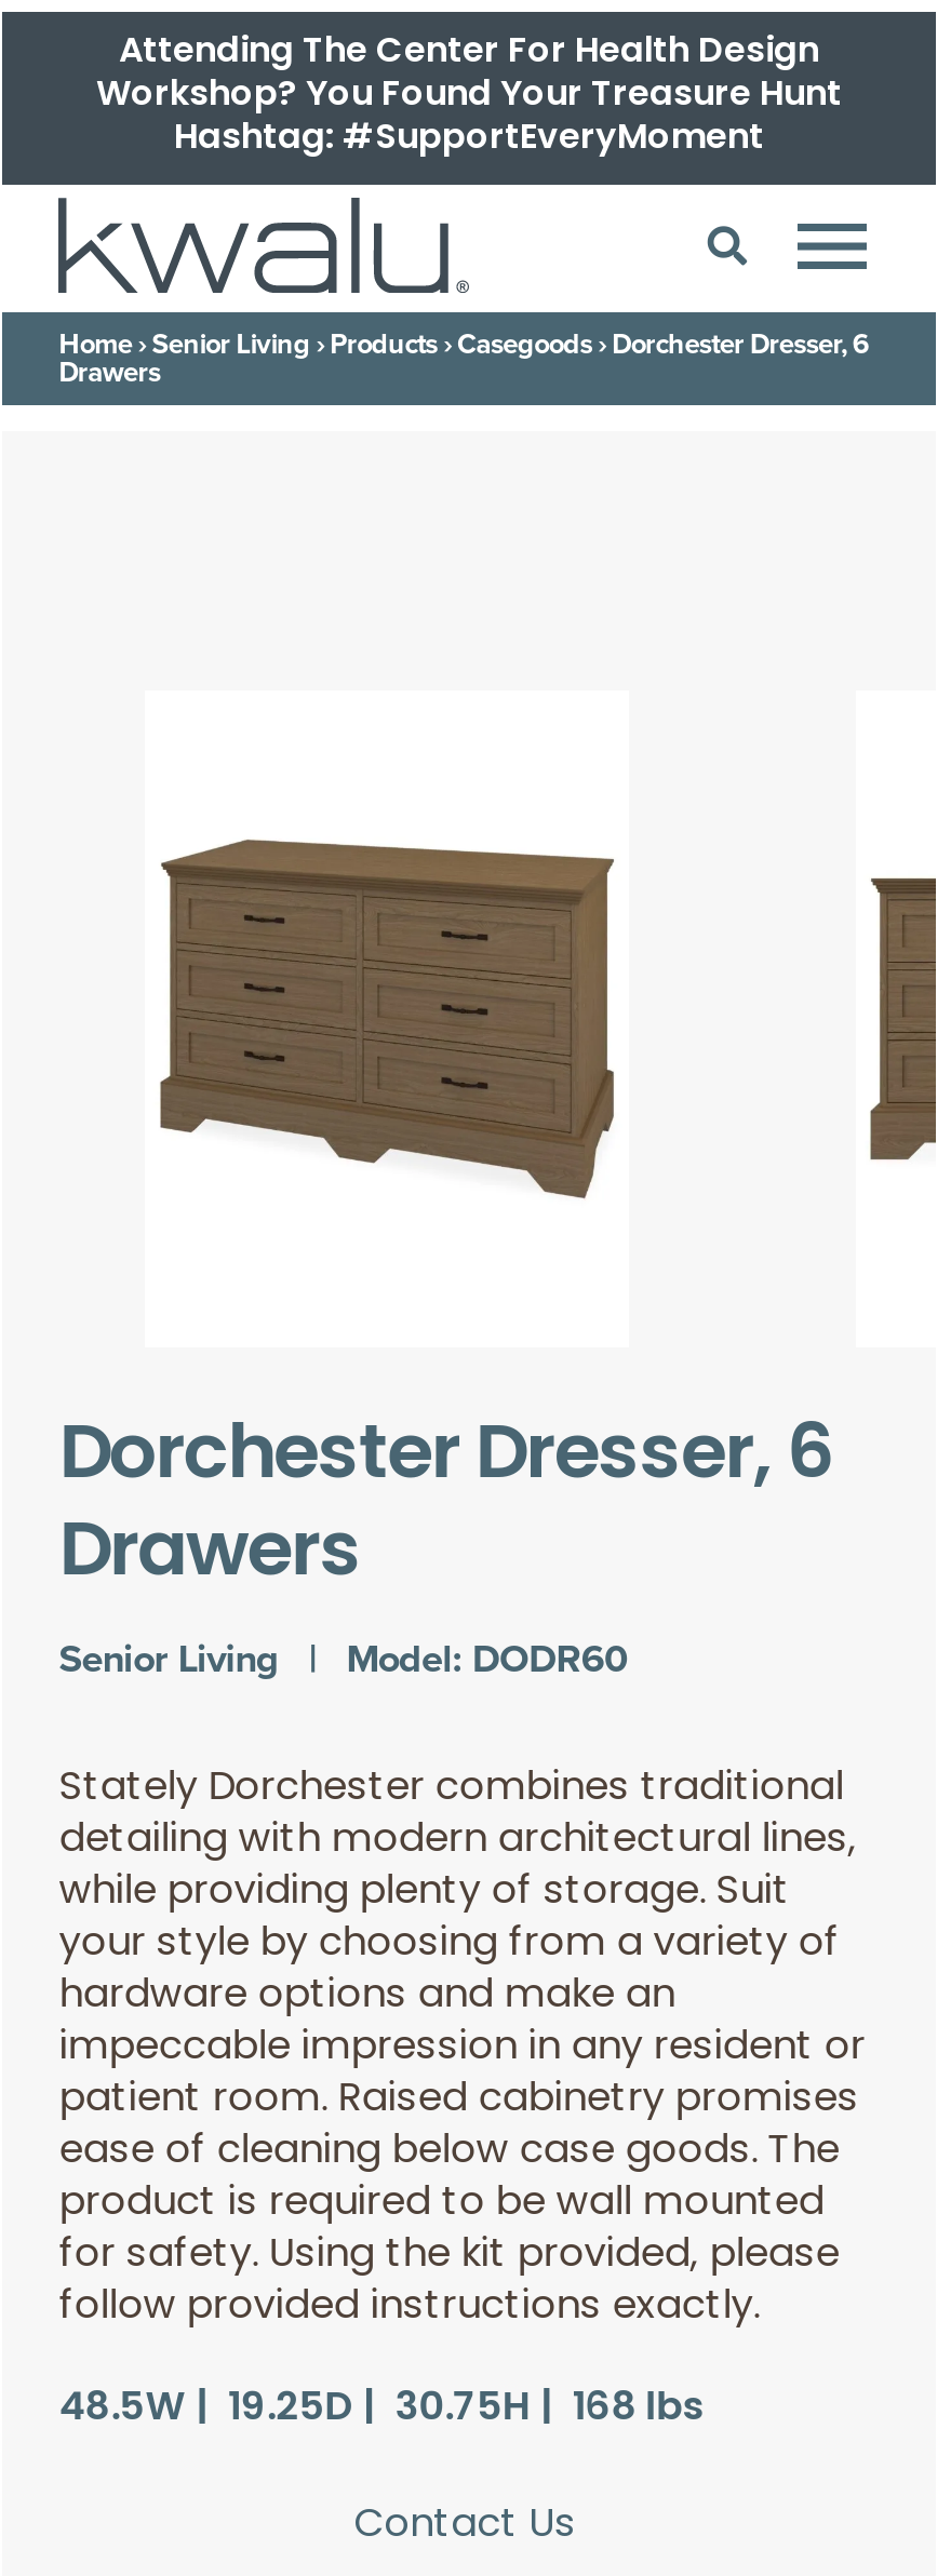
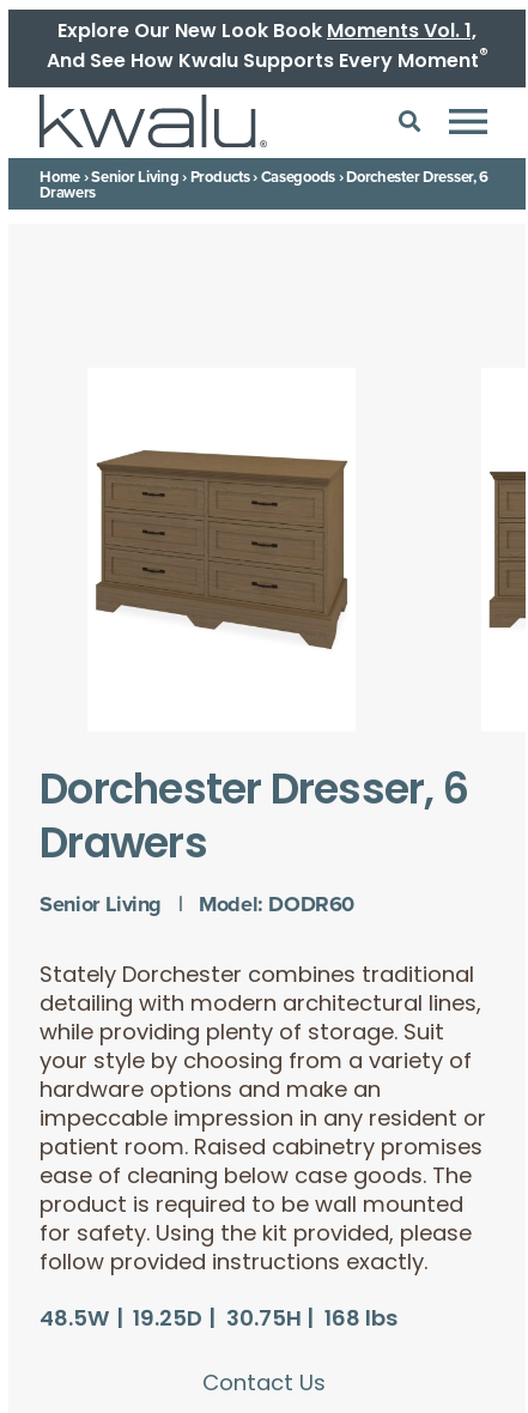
[96,36,842,157] Attending The Center For Health Design | Workshop? You Found Your Treasure Hunt | Hashtag: #SupportEveryMoment -> [46,23,488,72] Explore Our New Look Book Moments Vol. 1, | And See How Kwalu Supports Every Moment®

